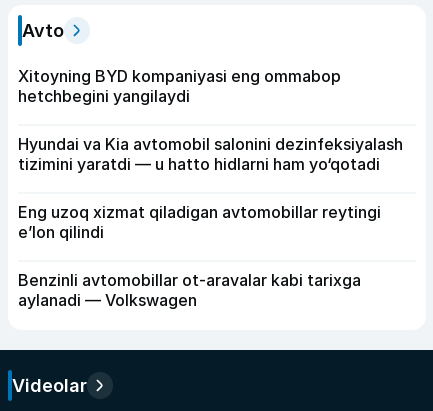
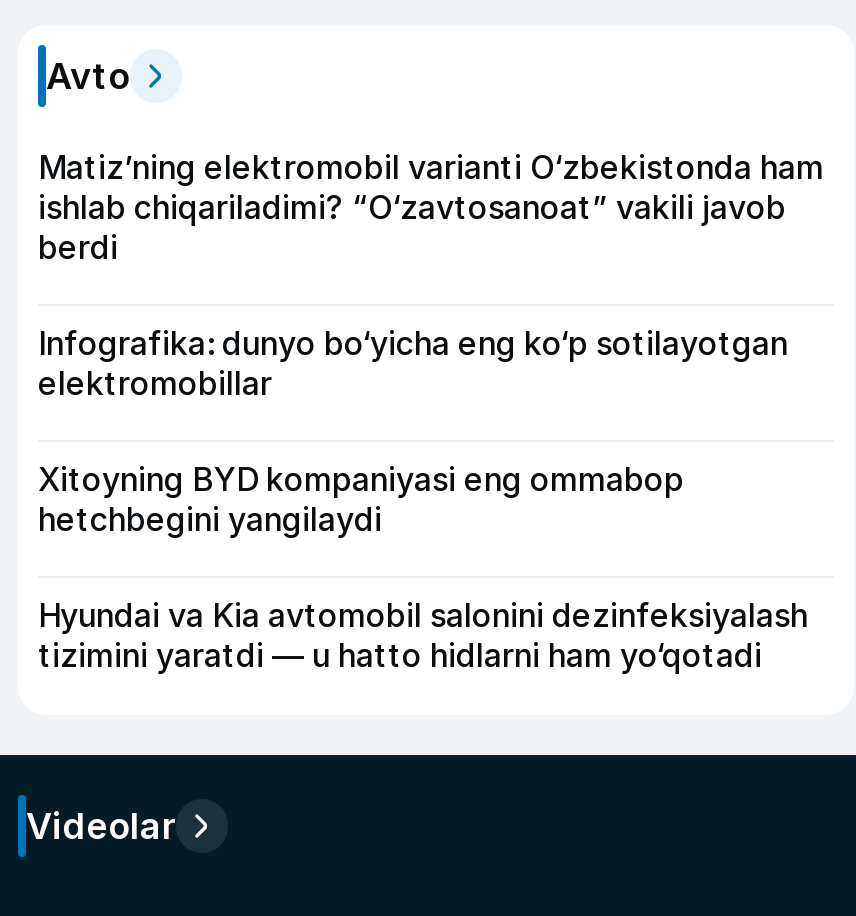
none -> [38,147,824,403] Matiz’ning elektromobil varianti O‘zbekistonda ham | ishlab chiqariladimi? “O‘zavtosanoat” vakili javob | berdi | Infografika: dunyo bo‘yicha eng ko‘p sotilayotgan | elektromobillar
moved [18,66,403,174] -> [38,459,808,675]: Xitoyning BYD kompaniyasi eng ommabop | hetchbegini yangilaydi | Hyundai va Kia avtomobil salonini dezinfeksiyalash | tizimini yaratdi — u hatto hidlarni ham yo‘qotadi
[18,202,381,310] Eng uzoq xizmat qiladigan avtomobillar reytingi | e’lon qilindi | Benzinli avtomobillar ot-aravalar kabi tarixga | aylanadi — Volkswagen -> none

